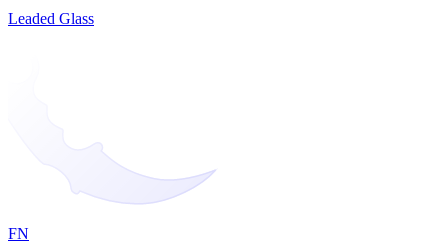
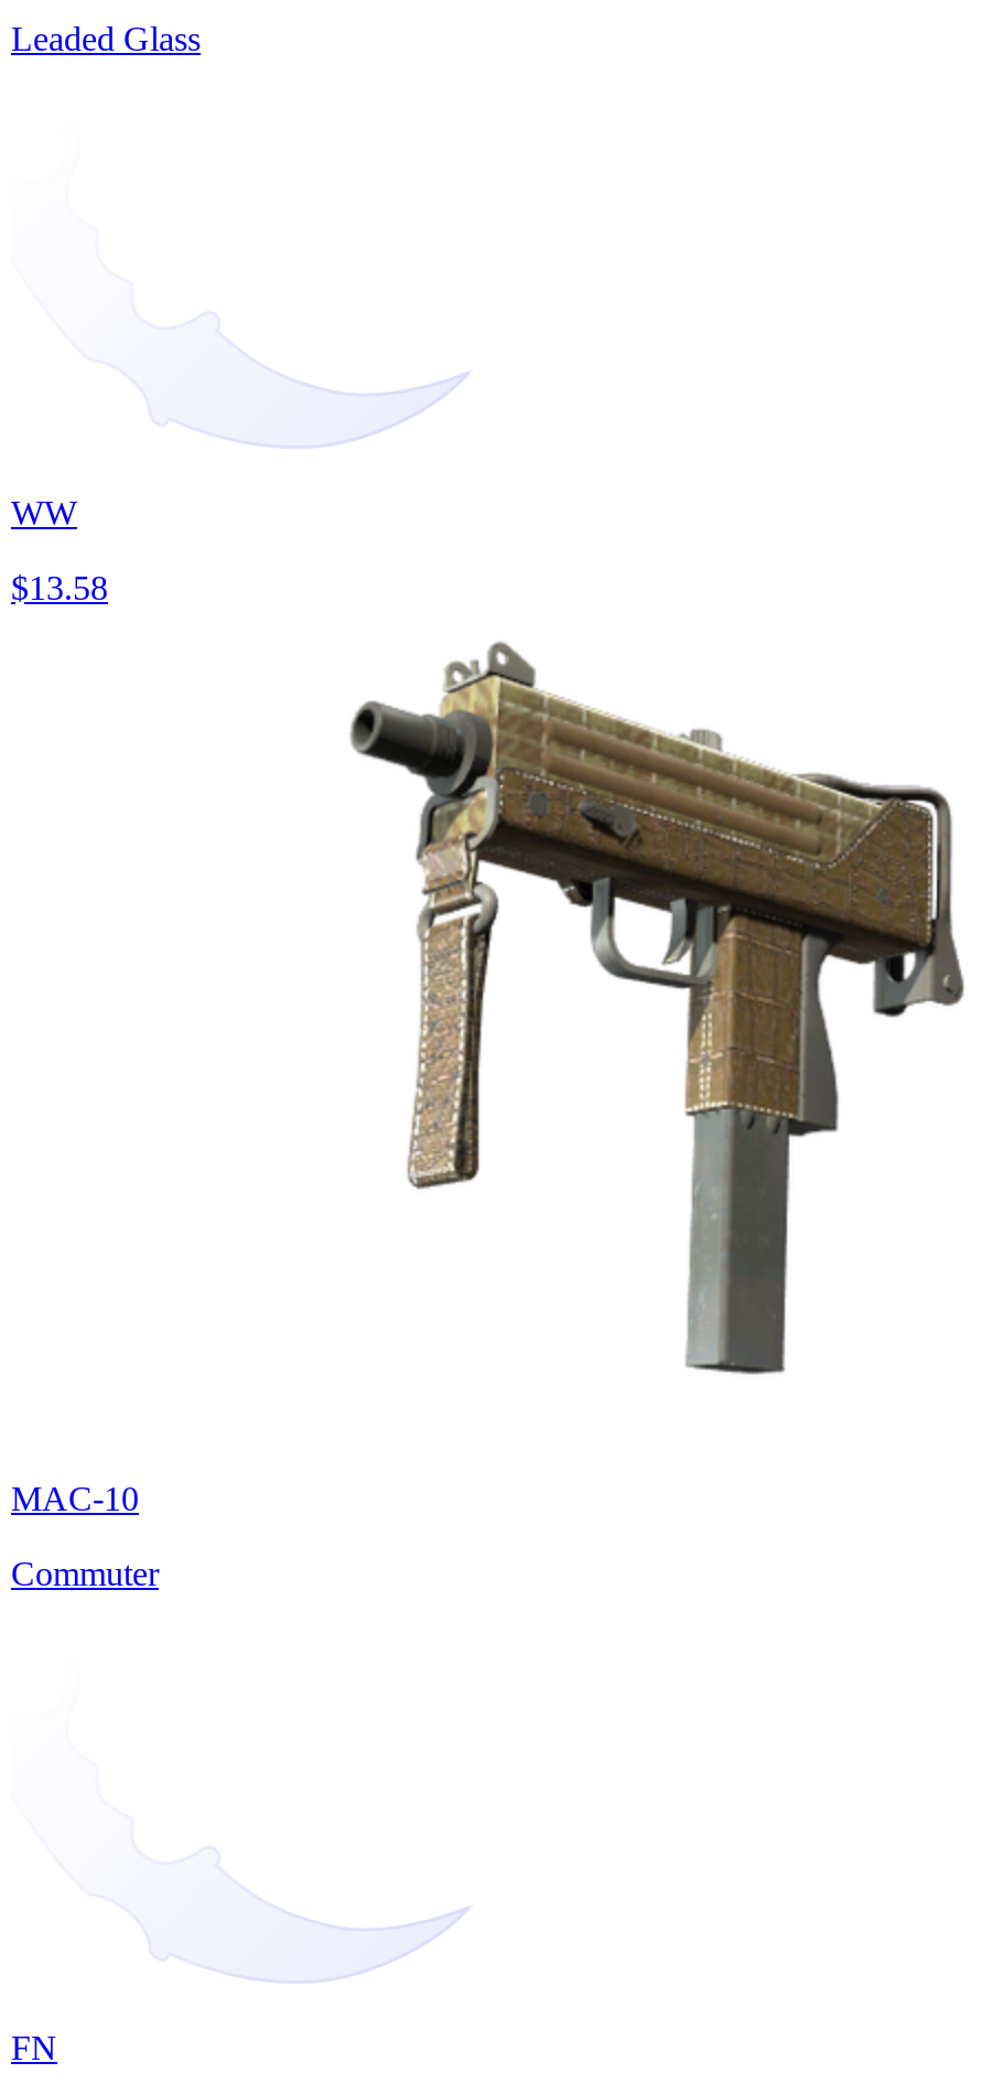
none -> [11,493,108,606] WW | $13.58
none -> [11,1479,159,1591] MAC-10 | Commuter
none -> [348,640,966,1376] [image]

